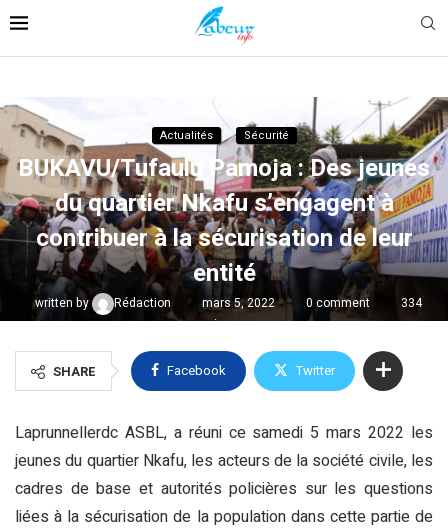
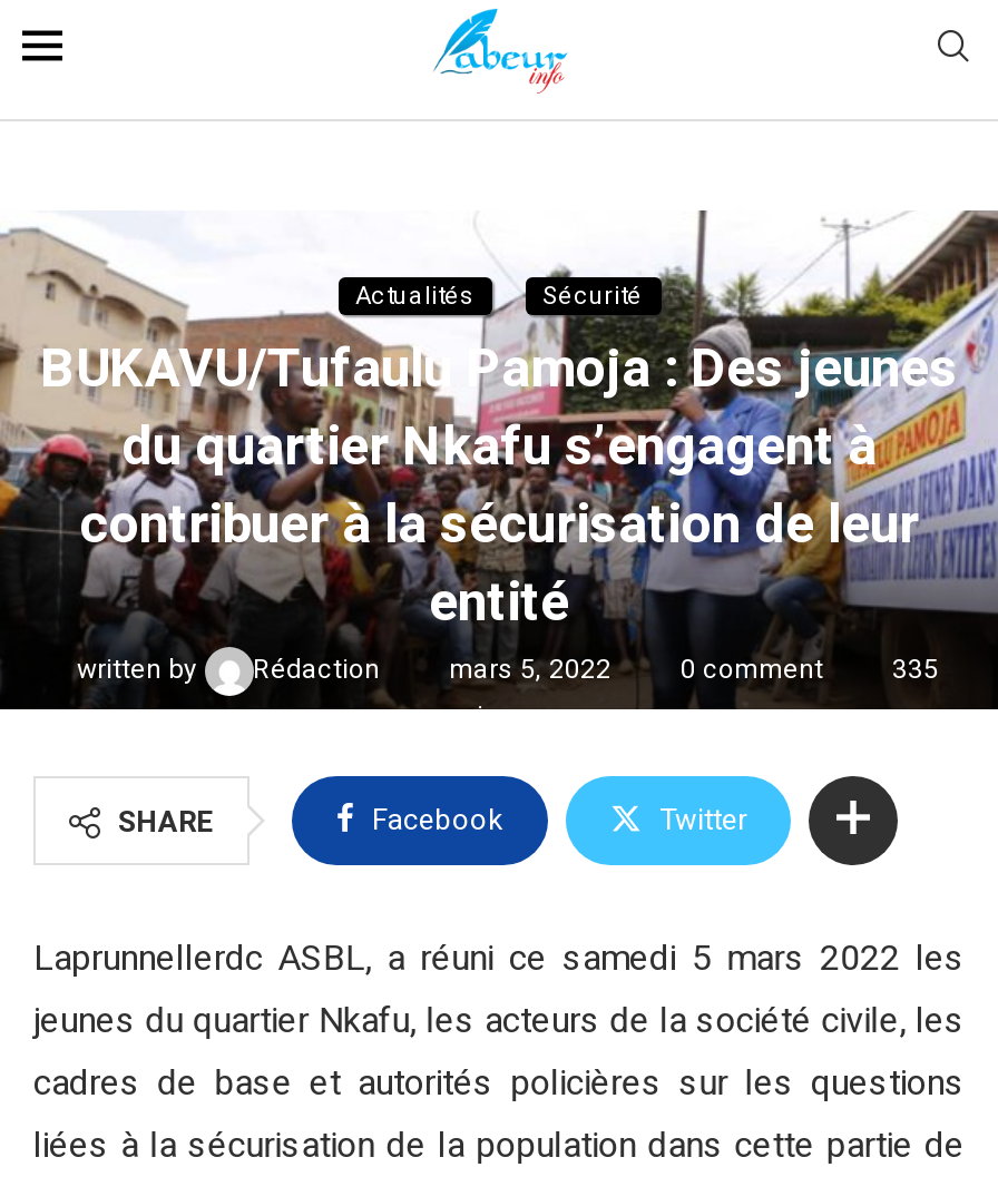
[31,294,421,312] written by Rédaction mars 5, 2022 0 comment 334 -> [70,649,939,689] written by Rédaction mars 5, 2022 0 comment 335

